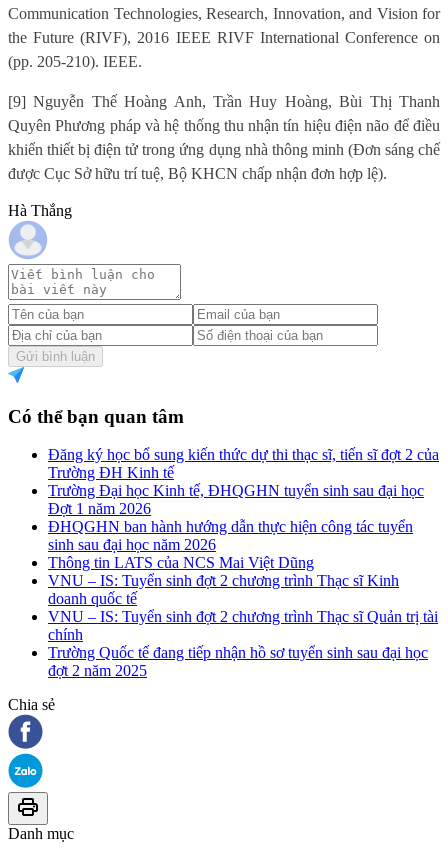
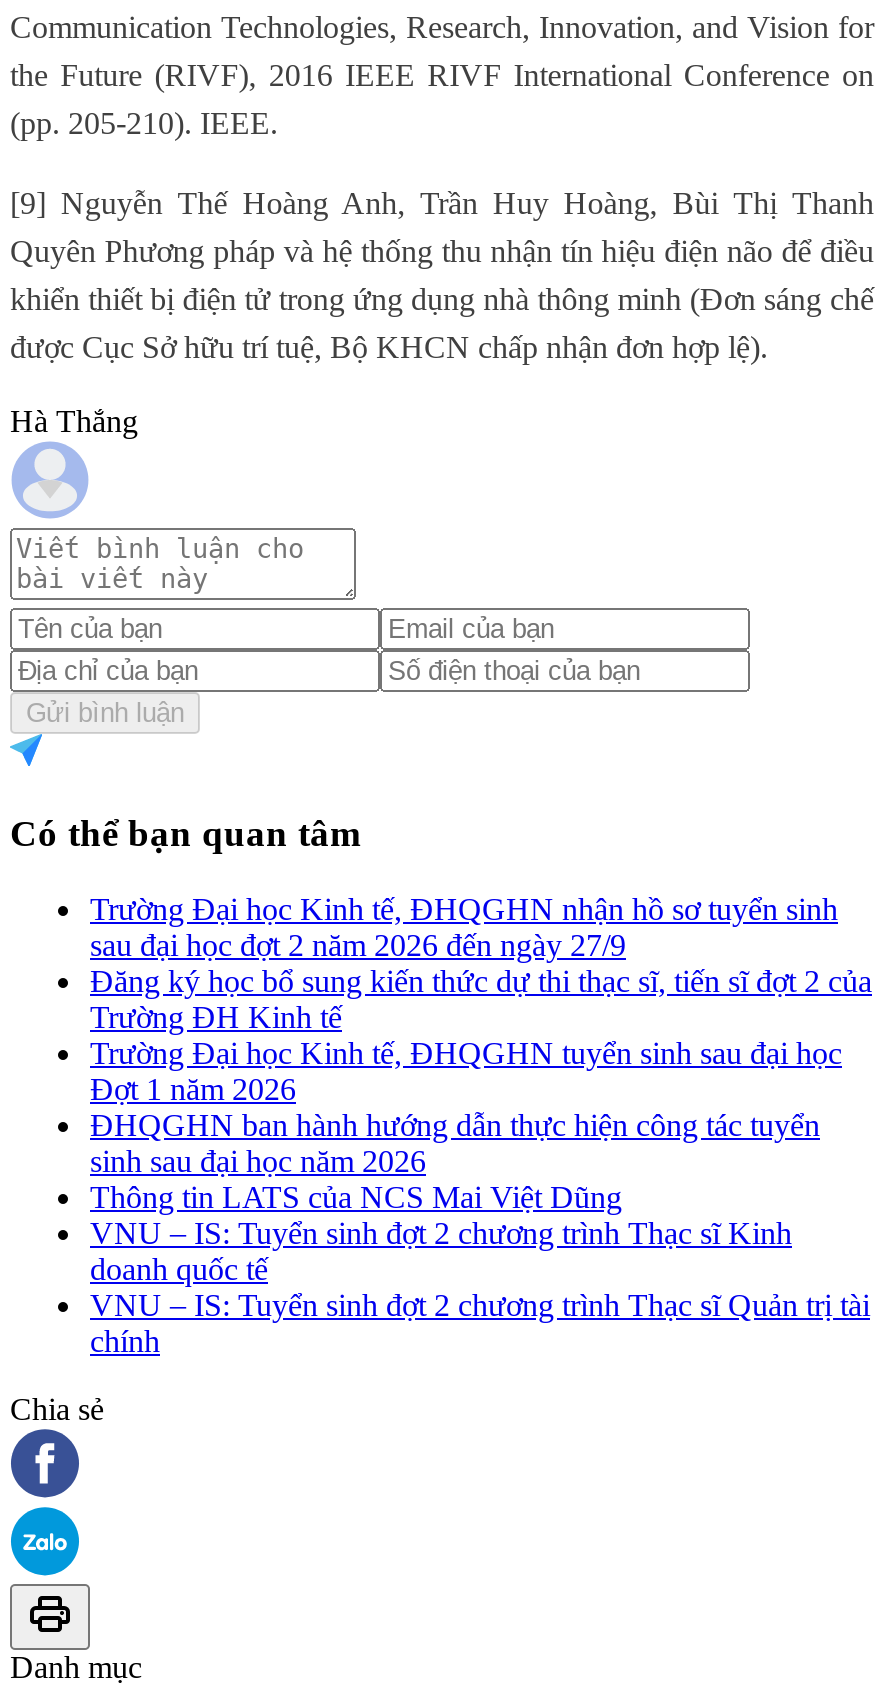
none -> [90,892,838,962] Trường Đại học Kinh tế, ĐHQGHN nhận hồ sơ tuyển sinh | sau đại học đợt 2 năm 2026 đến ngày 27/9
moved [48,446,439,643] -> [90,964,872,1358]: Đăng ký học bổ sung kiến thức dự thi thạc sĩ, tiến sĩ đợt 2 của | Trường ĐH Kinh tế | Trường Đại học Kinh tế, ĐHQGHN tuyển sinh sau đại học | ... | VNU – IS: Tuyển sinh đợt 2 chương trình Thạc sĩ Quản trị tài | chính
[48,644,428,679] Trường Quốc tế đang tiếp nhận hồ sơ tuyển sinh sau đại học | đợt 2 năm 2025 -> none

